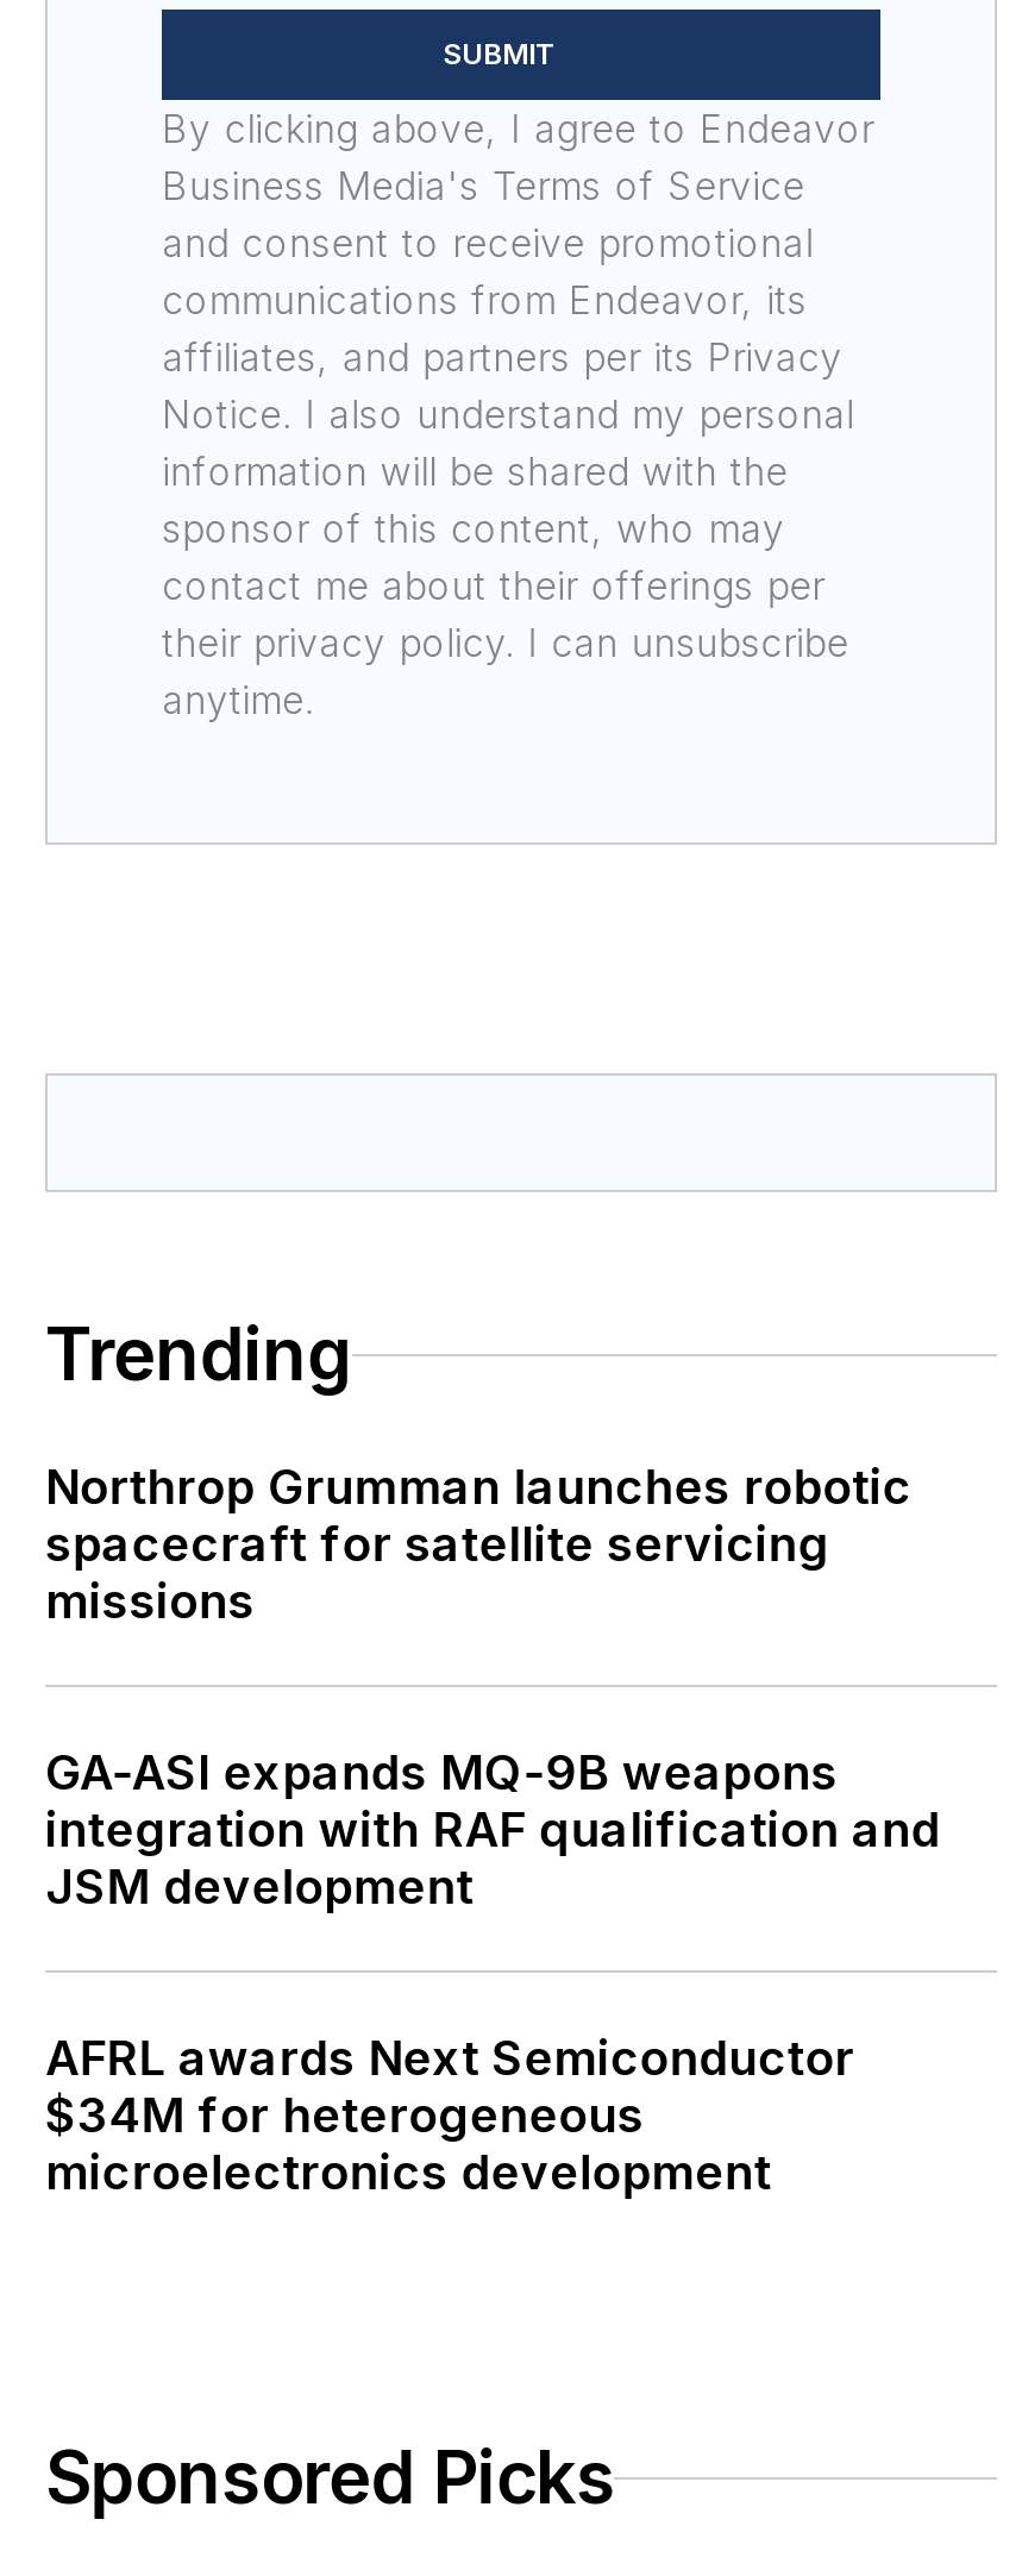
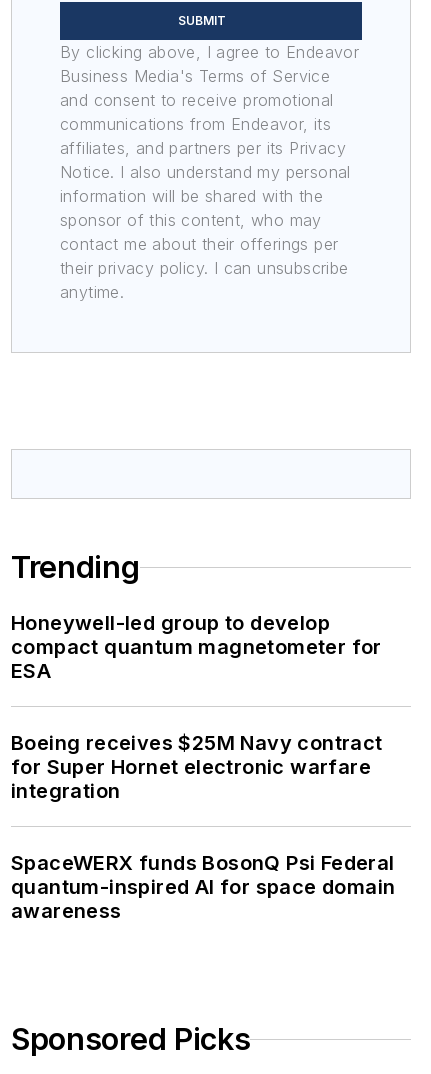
[45,1460,912,1631] Northrop Grumman launches robotic | spacecraft for satellite servicing | missions -> [11,611,382,683] Honeywell-led group to develop | compact quantum magnetometer for | ESA
[45,1745,940,1917] GA-ASI expands MQ-9B weapons | integration with RAF qualification and | JSM development -> [11,731,383,803] Boeing receives $25M Navy contract | for Super Hornet electronic warfare | integration
[45,2031,854,2202] AFRL awards Next Semiconductor | $34M for heterogeneous | microelectronics development -> [11,851,395,923] SpaceWERX funds BosonQ Psi Federal | quantum-inspired AI for space domain | awareness

